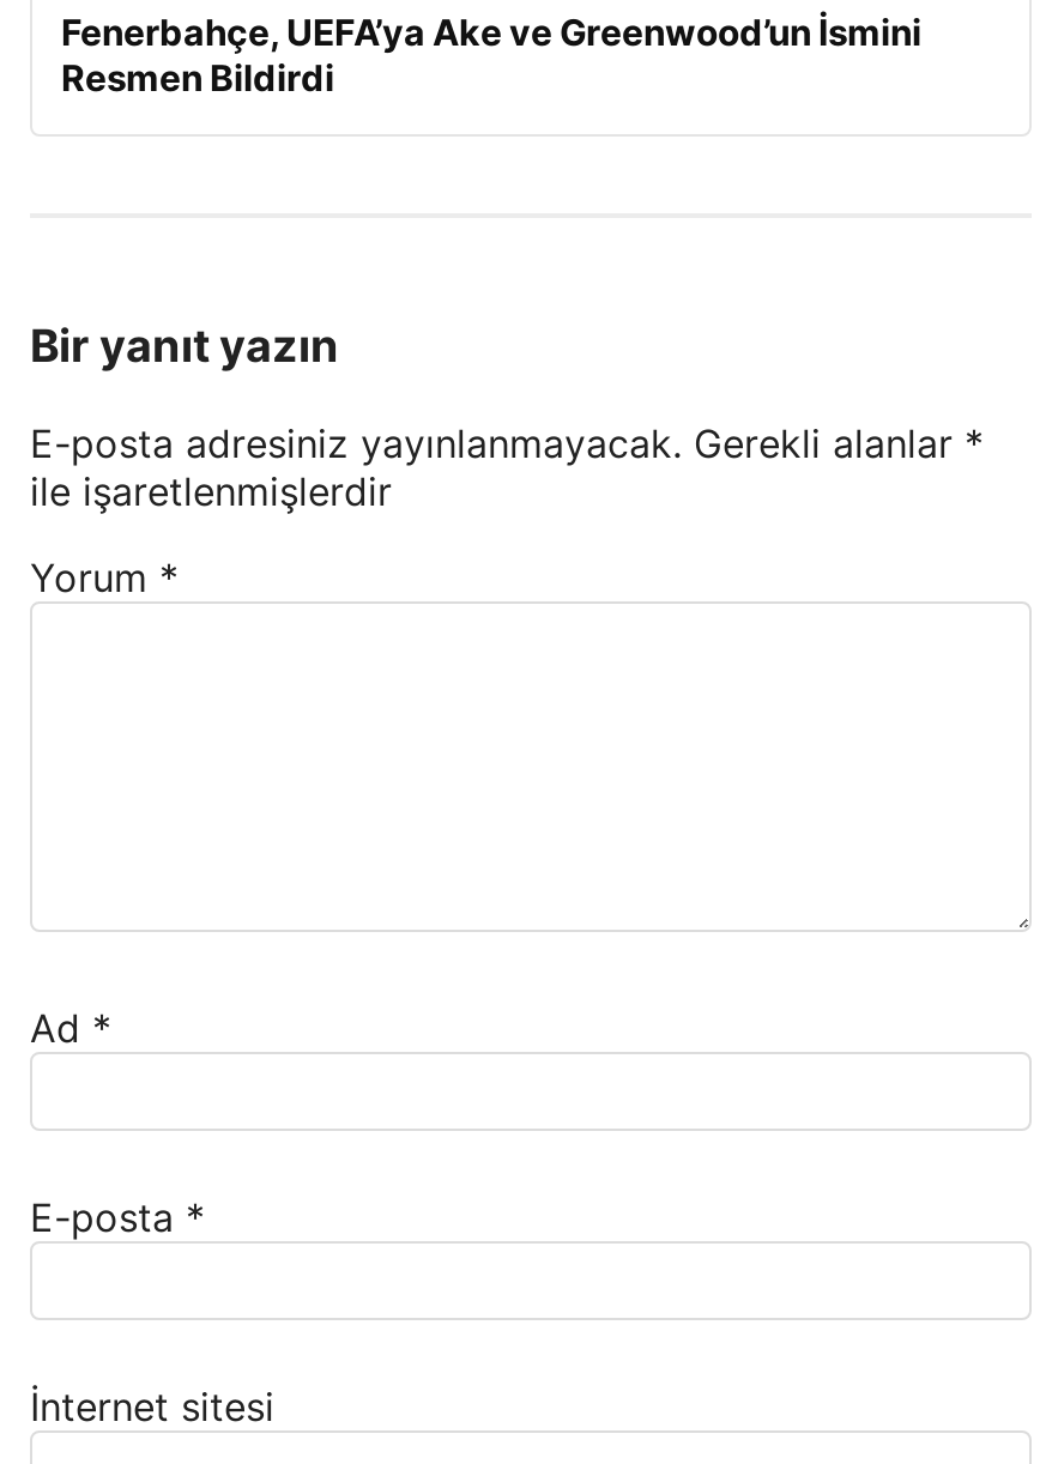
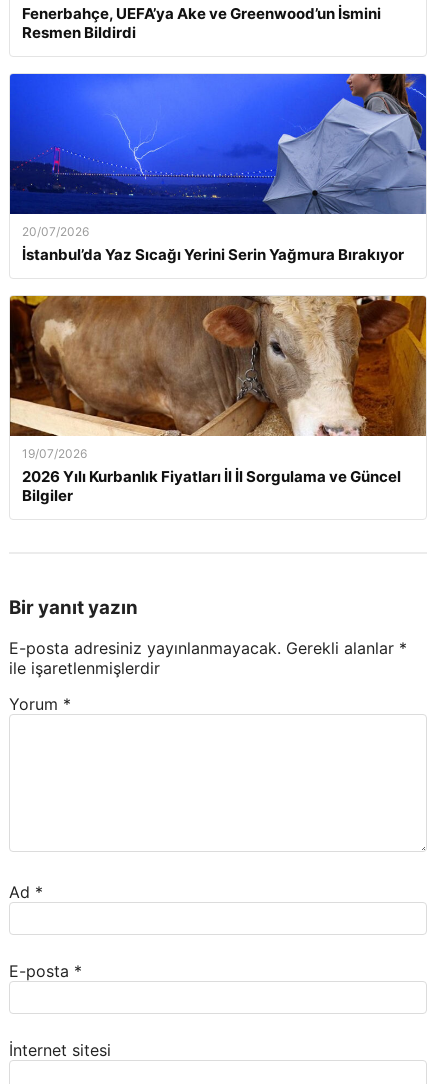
none -> [9,73,427,264] [image] | 20/07/2026 | İstanbul’da Yaz Sıcağı Yerini Serin Yağmura Bırakıyor
none -> [9,295,427,505] [image] | 19/07/2026 | 2026 Yılı Kurbanlık Fiyatları İl İl Sorgulama ve Güncel | Bilgiler

